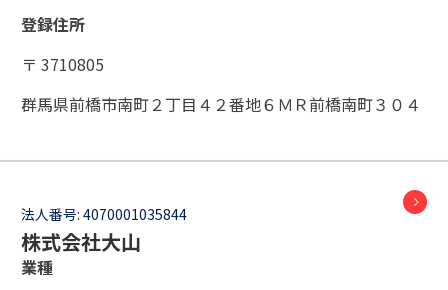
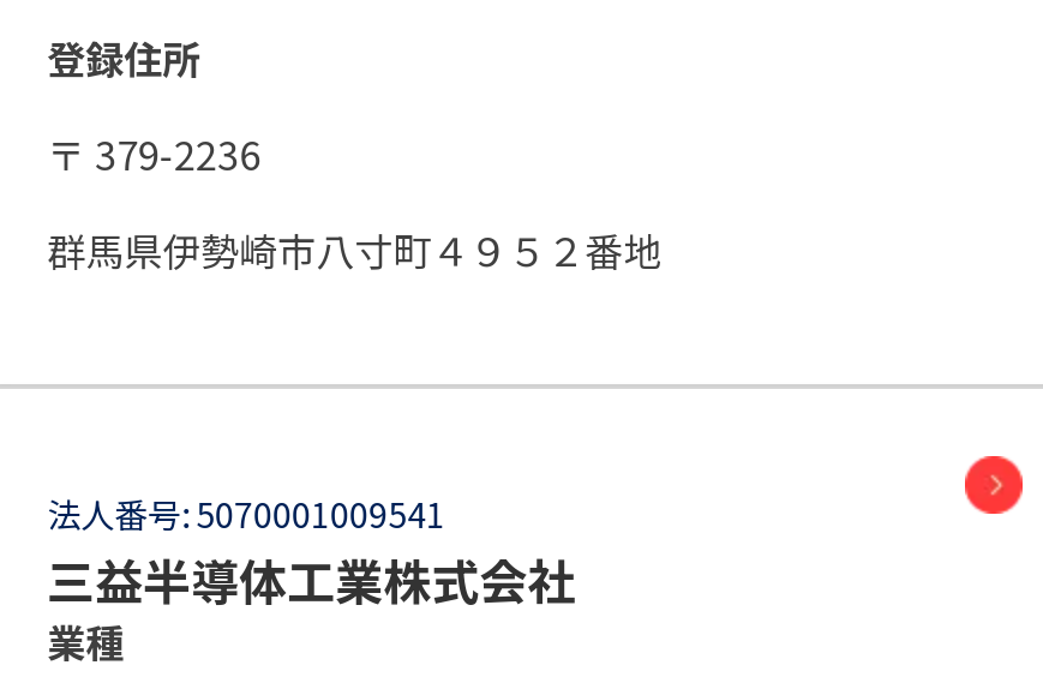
[21,52,104,76] 〒 3710805 -> [47,125,261,182] 〒 379-2236
[21,92,421,116] 群馬県前橋市南町２丁目４２番地６ＭＲ前橋南町３０４ -> [47,221,662,278] 群馬県伊勢崎市八寸町４９５２番地
[21,204,187,256] 法人番号: 4070001035844 | 株式会社大山 -> [47,490,575,615] 法人番号: 5070001009541 | 三益半導体工業株式会社

